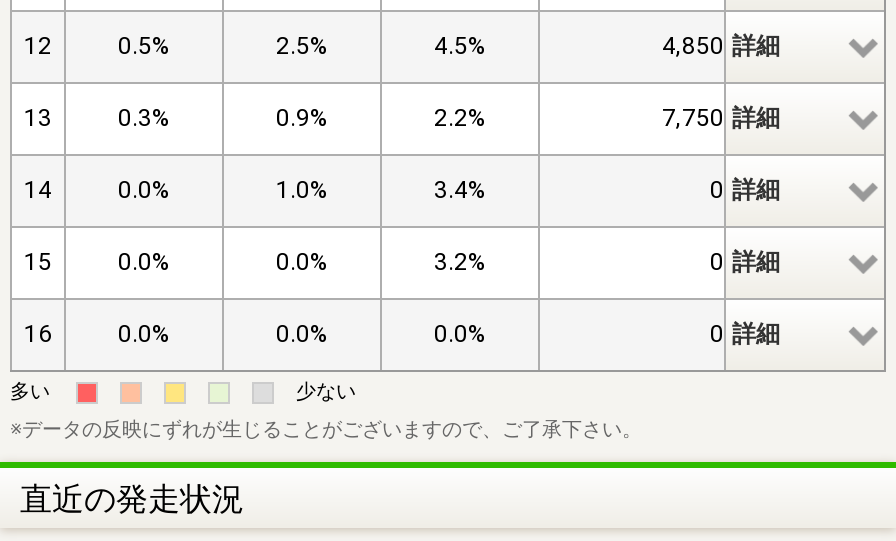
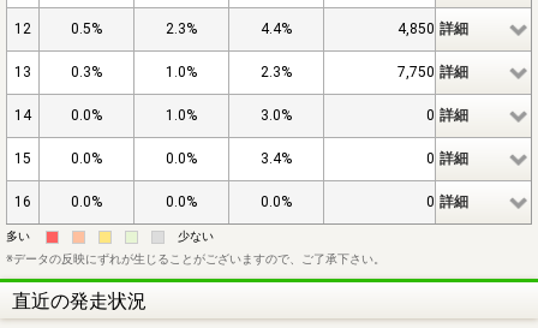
[276,32,328,60] 2.5% -> [166,20,197,37] 2.3%
[434,32,486,60] 4.5% -> [261,20,292,37] 4.4%
[276,104,328,132] 0.9% -> [166,63,197,80] 1.0%
[434,104,486,132] 2.2% -> [261,63,292,80] 2.3%
[434,176,486,204] 3.4% -> [261,107,292,124] 3.0%
[434,248,486,276] 3.2% -> [261,150,292,167] 3.4%

